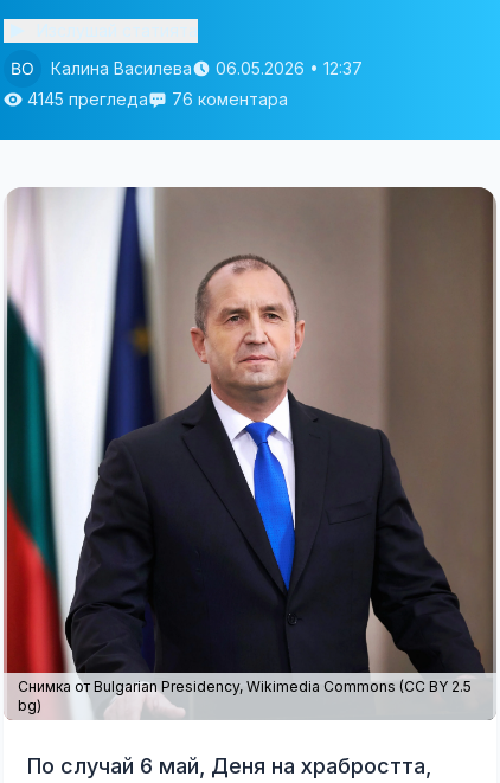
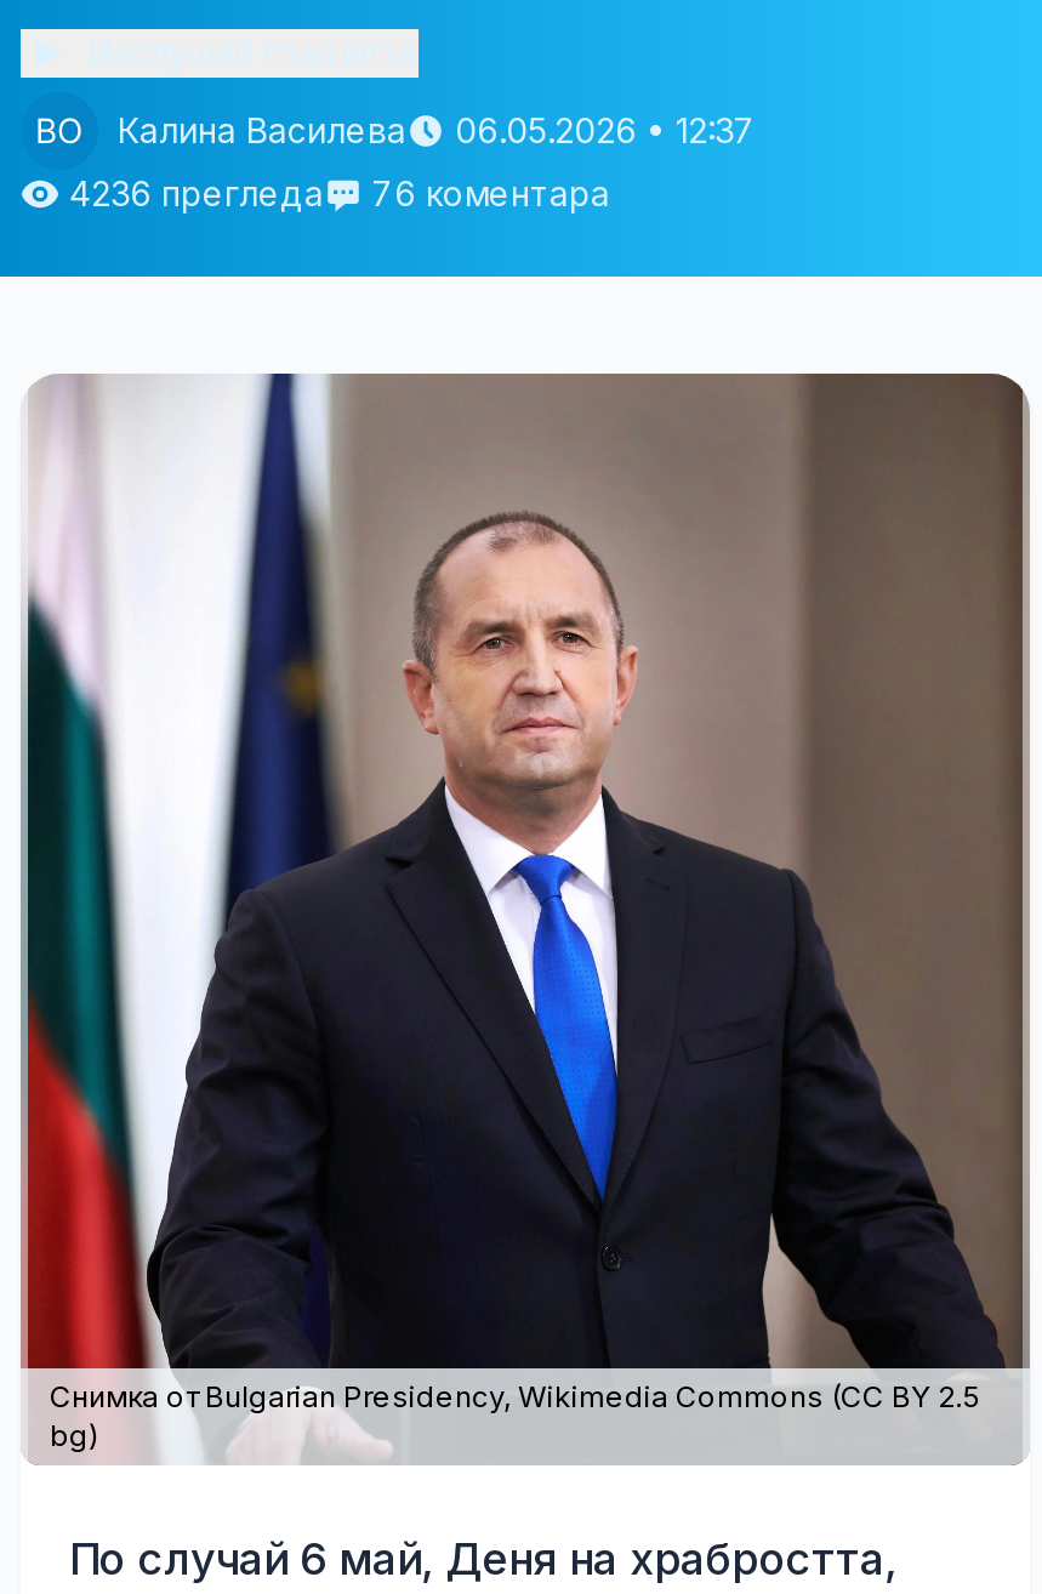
[27,89,288,109] 4145 прегледа 76 коментара -> [69,172,610,214] 4236 прегледа 76 коментара

